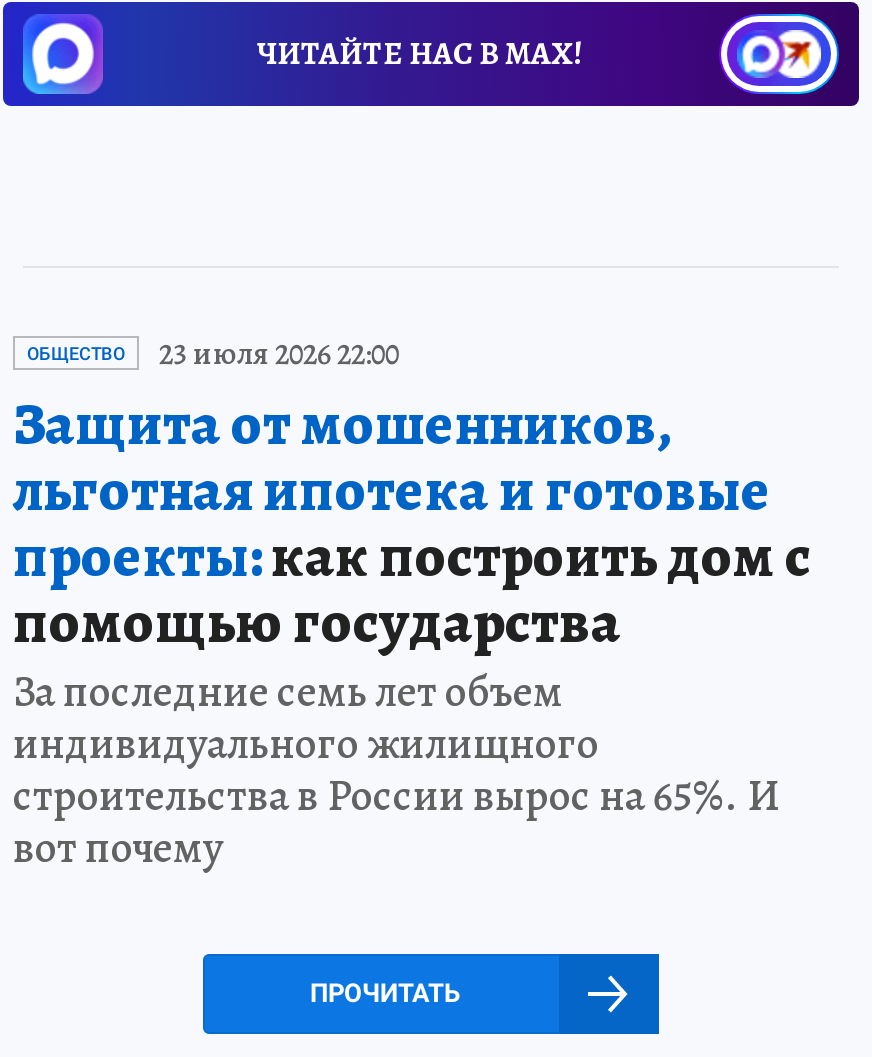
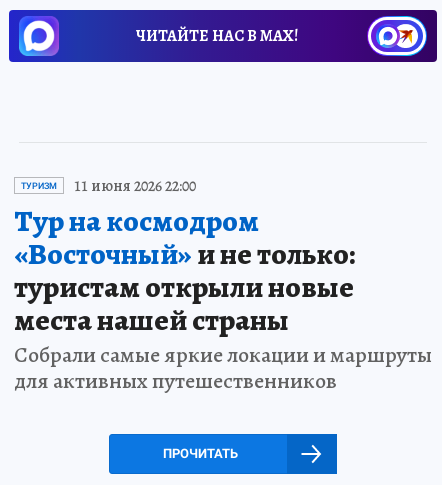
[13,331,811,877] ОБЩЕСТВО | 23 июля 2026 22:00 | Защита от мошенников, | льготная ипотека и готовые | проекты:как построить дом с | помощью государства | За последние семь лет объем | индивидуального жилищного | строительства в России вырос на 65%. И | вот почему -> [14,175,432,396] ТУРИЗМ | 11 июня 2026 22:00 | Тур на космодром | «Восточный»и не только: | туристам открыли новые | места нашей страны | Собрали самые яркие локации и маршруты | для активных путешественников

